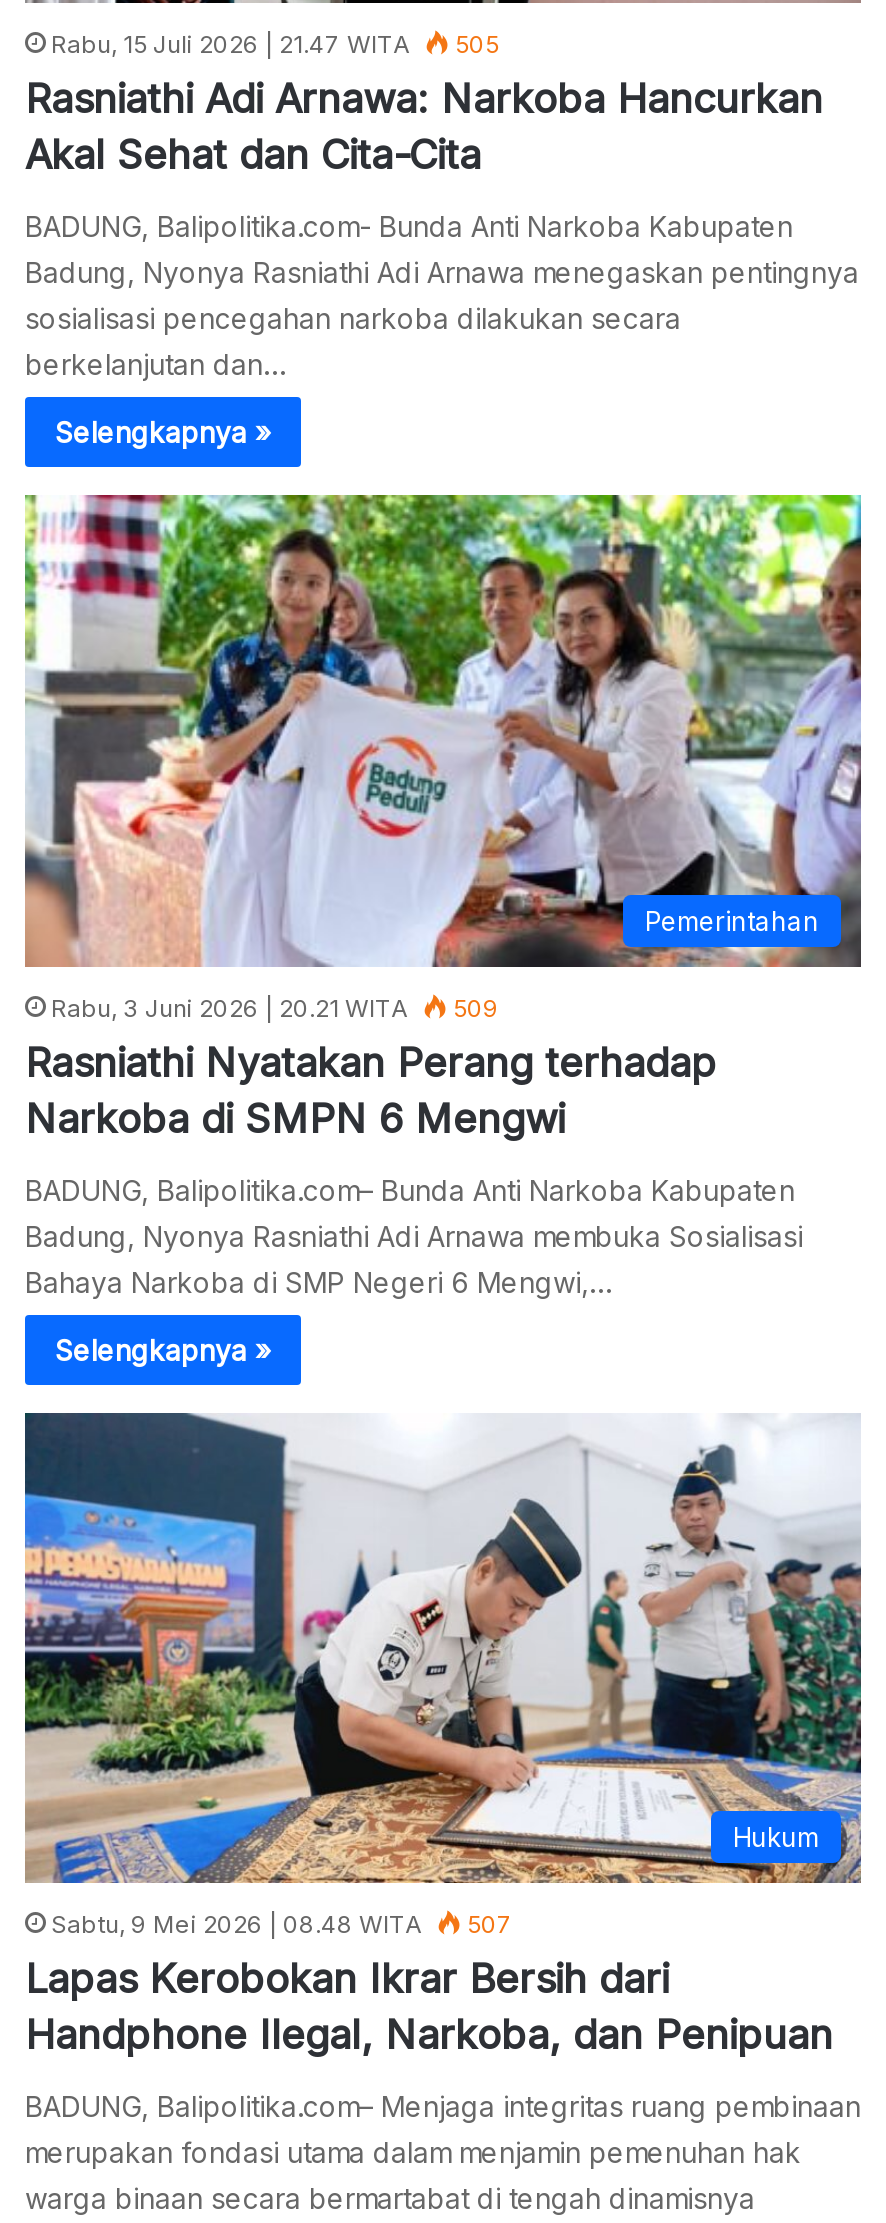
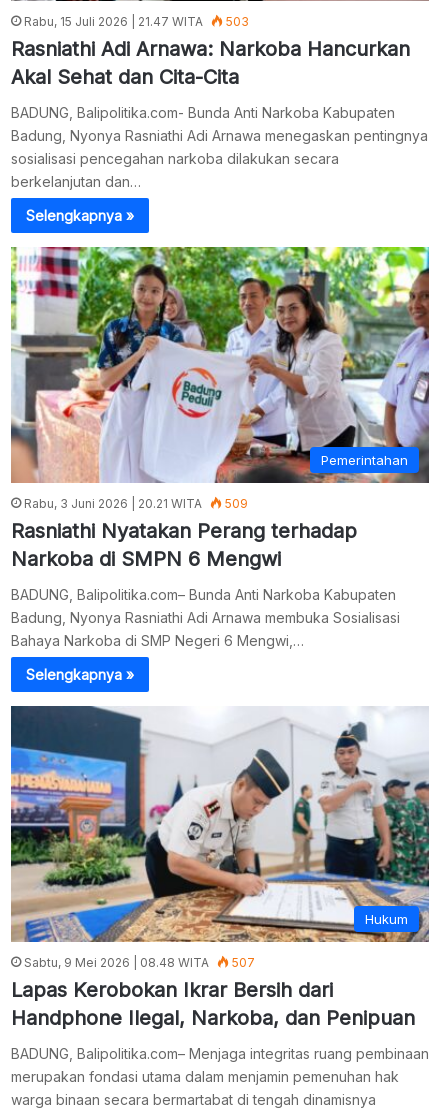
[449,29,499,59] 505 -> [223,14,249,29] 503

